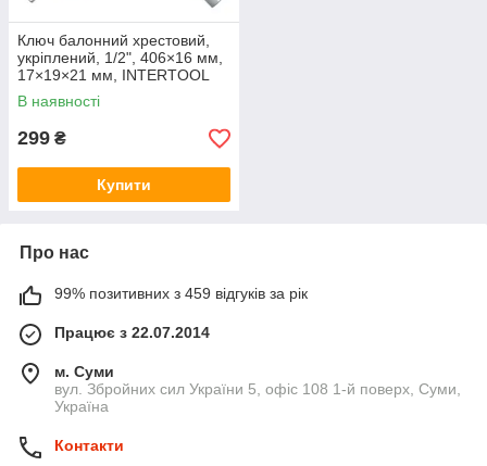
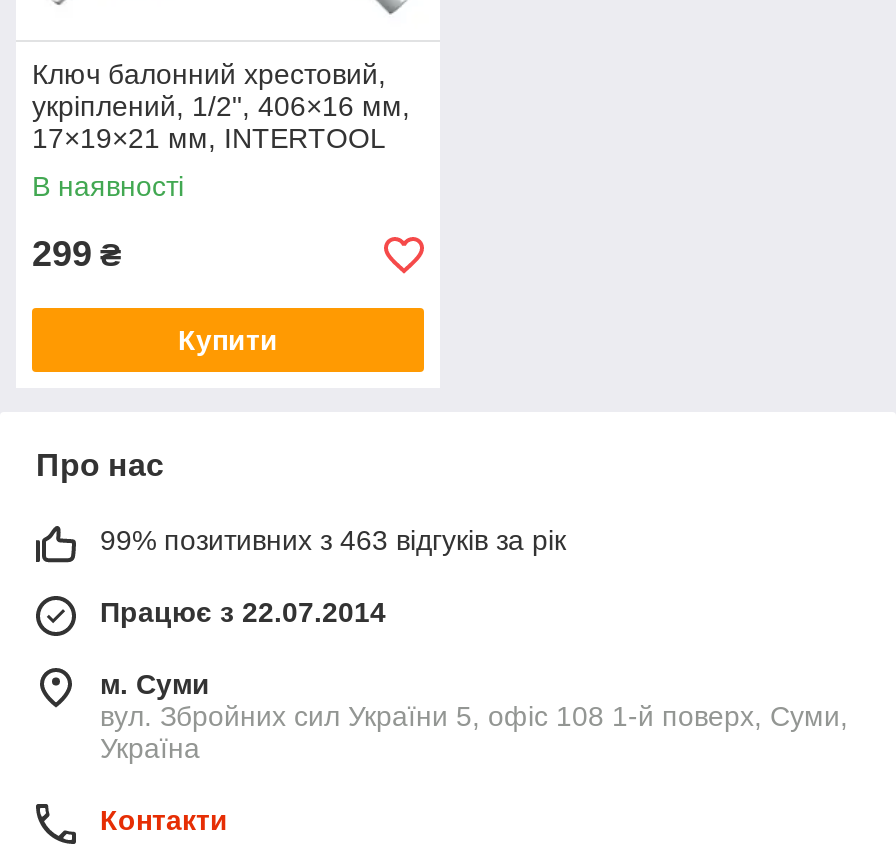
[54,285,308,302] 99% позитивних з 459 відгуків за рік -> [100,524,566,556] 99% позитивних з 463 відгуків за рік

